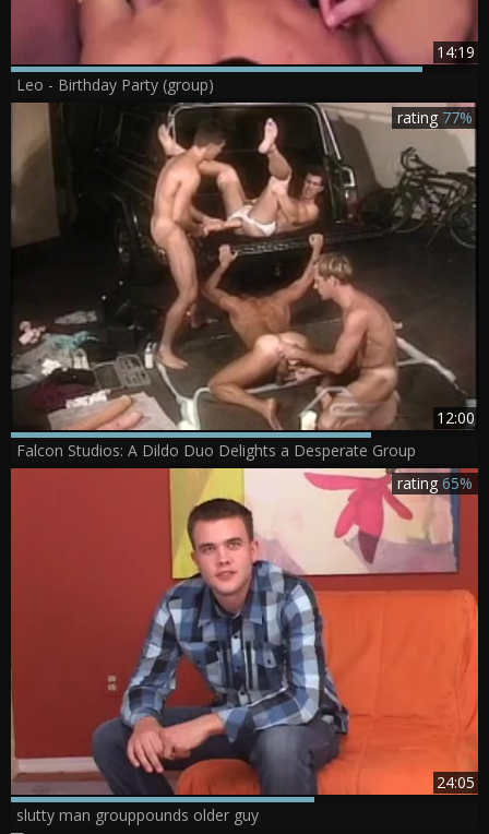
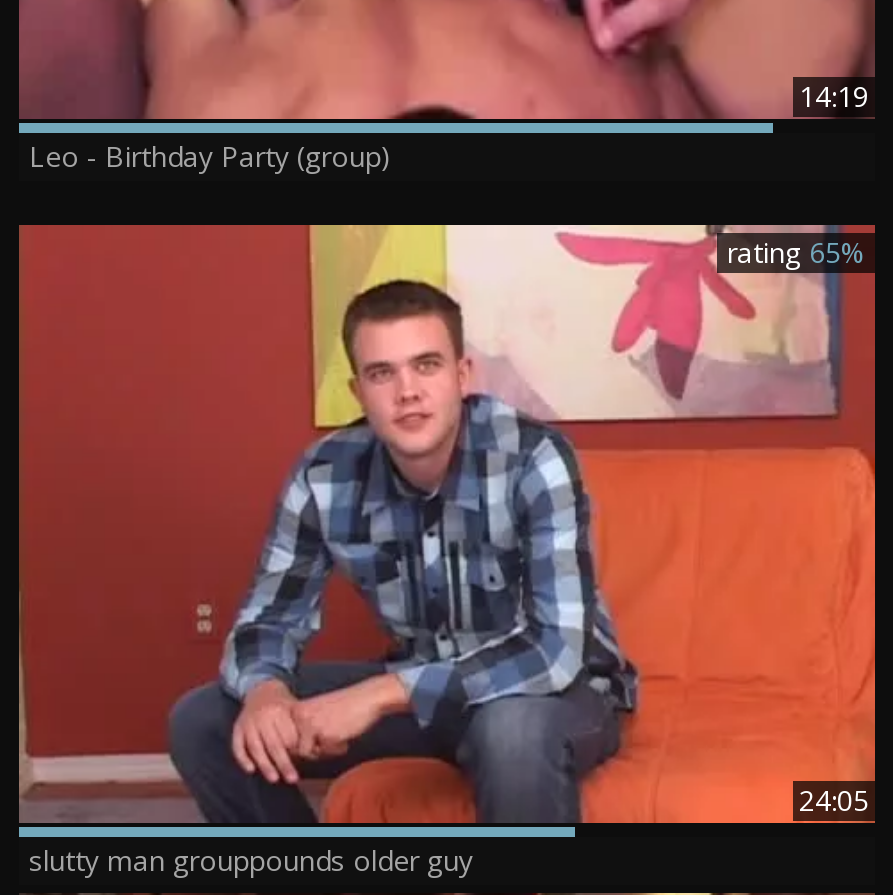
[11,102,478,431] [image] | 12:00 -> none
[397,107,473,128] rating77% -> none
[16,439,416,460] Falcon Studios: A Dildo Duo Delights a Desperate Group -> none

